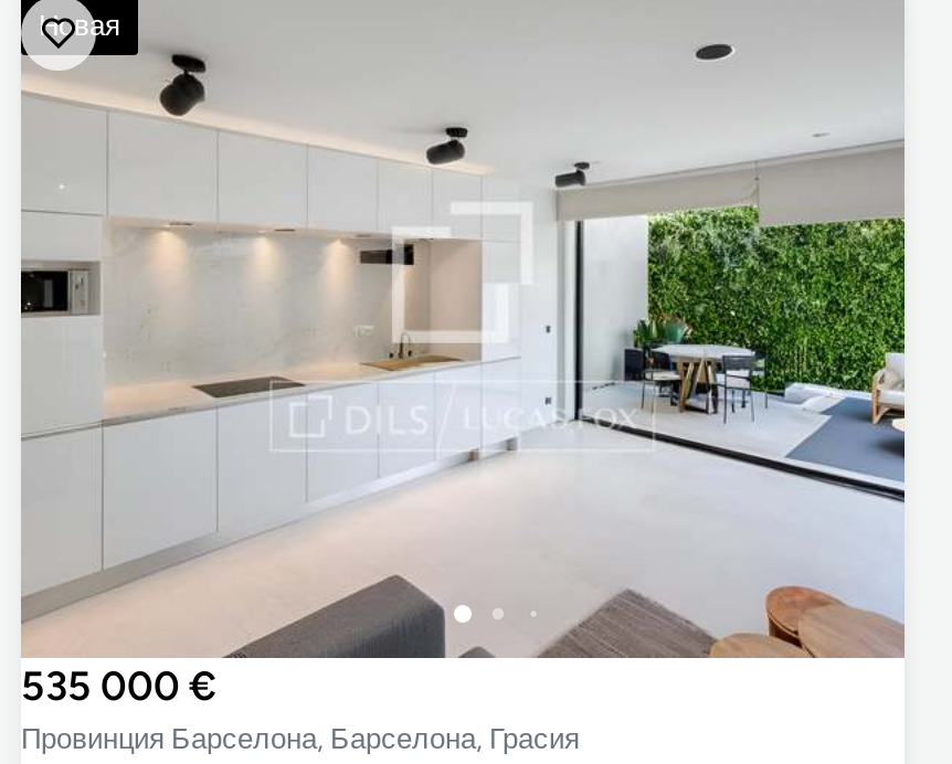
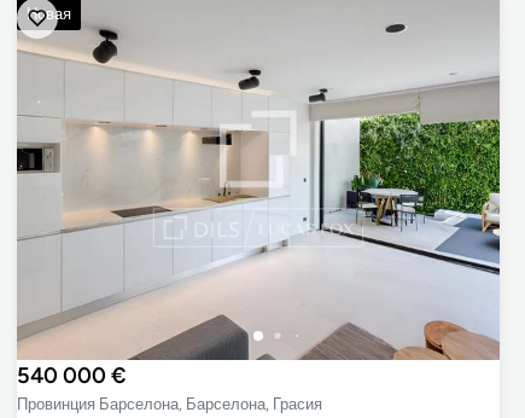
[21,662,215,711] 535 000 € -> [17,362,126,389] 540 000 €

